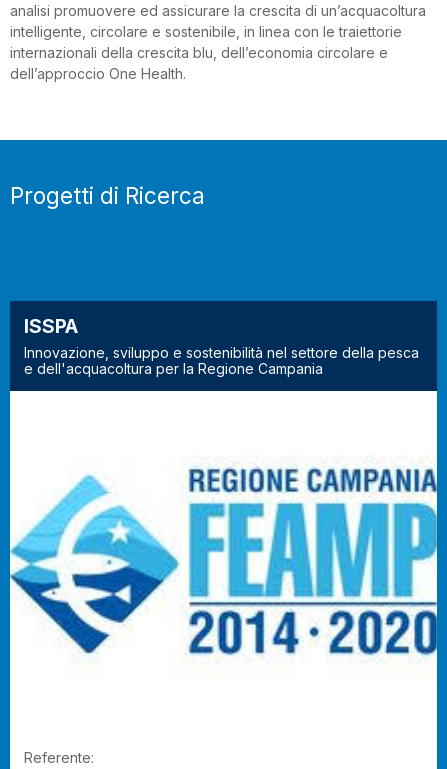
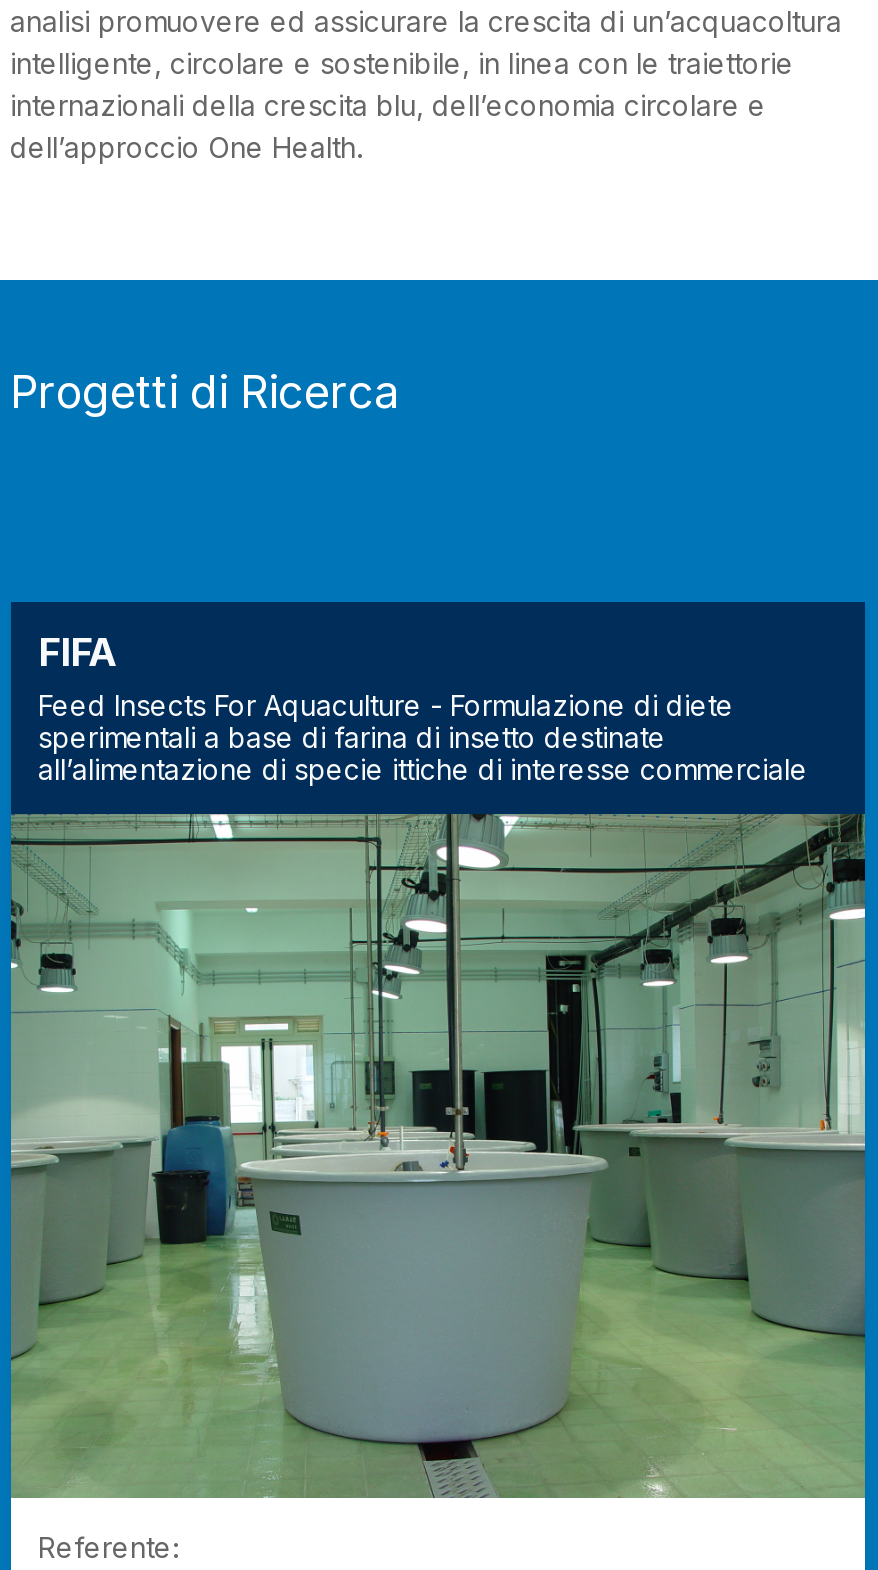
[23,314,418,377] ISSPA | Innovazione, sviluppo e sostenibilità nel settore della pesca | e dell'acquacoltura per la Regione Campania -> [38,629,808,787] FIFA | Feed Insects For Aquaculture - Formulazione di diete | sperimentali a base di farina di insetto destinate | all’alimentazione di specie ittiche di interesse commerciale
[9,390,438,733] [image] -> [9,812,867,1500] [image]

